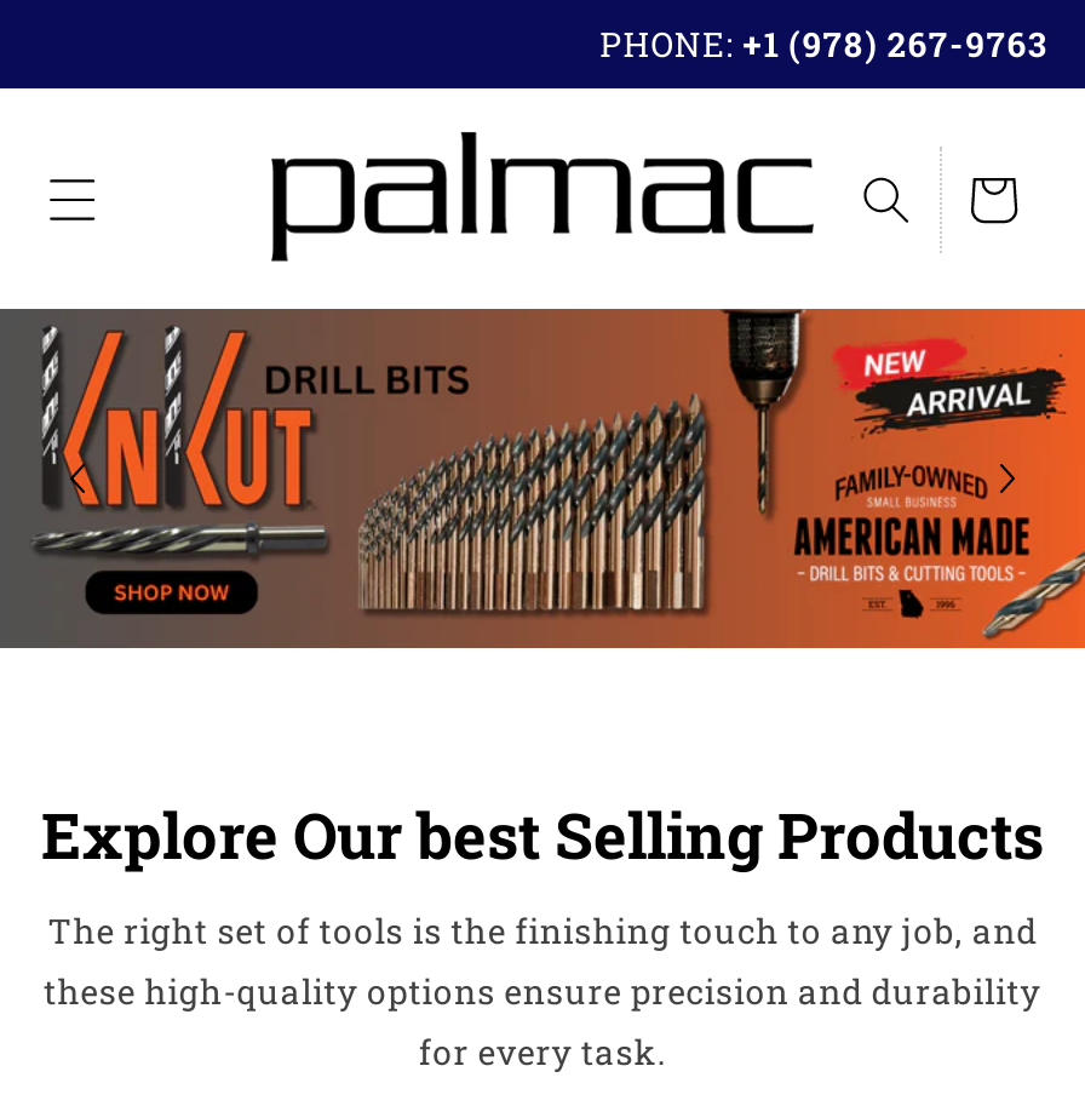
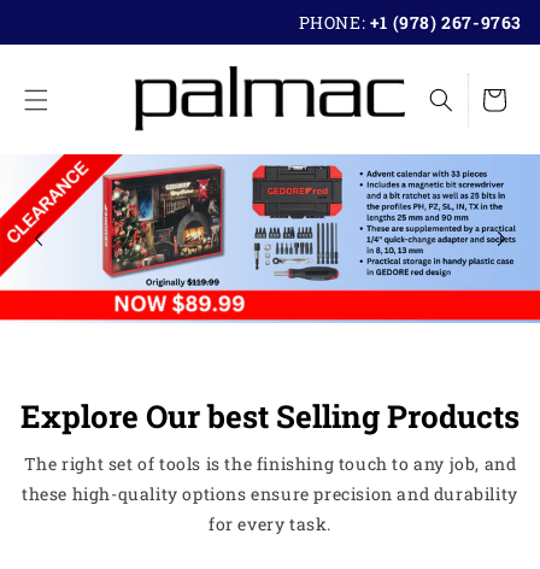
[7,306,1078,651] [image] -> [4,153,536,323] [image]

